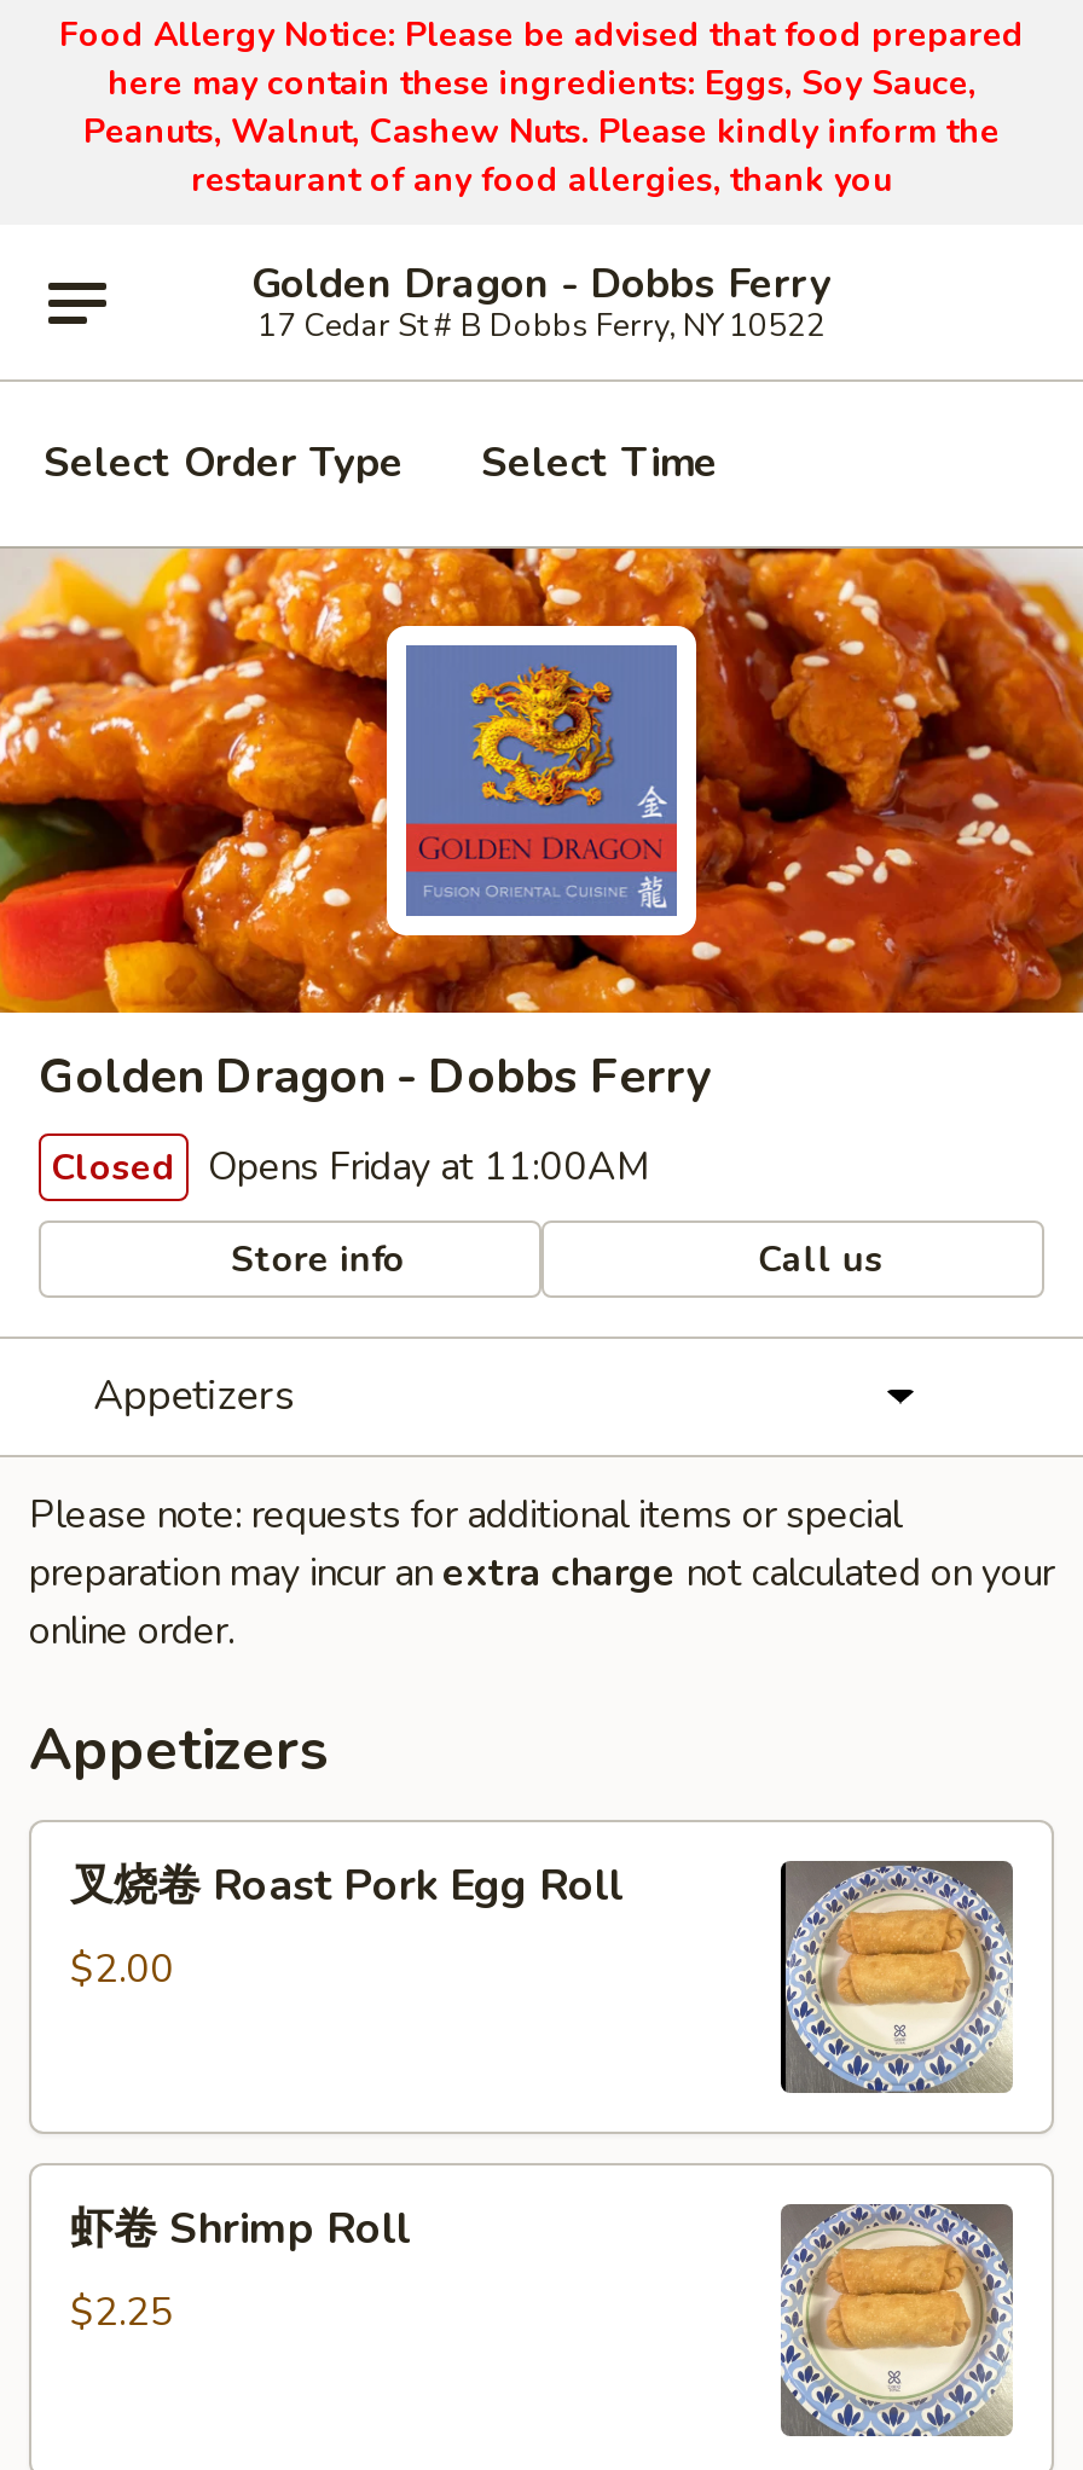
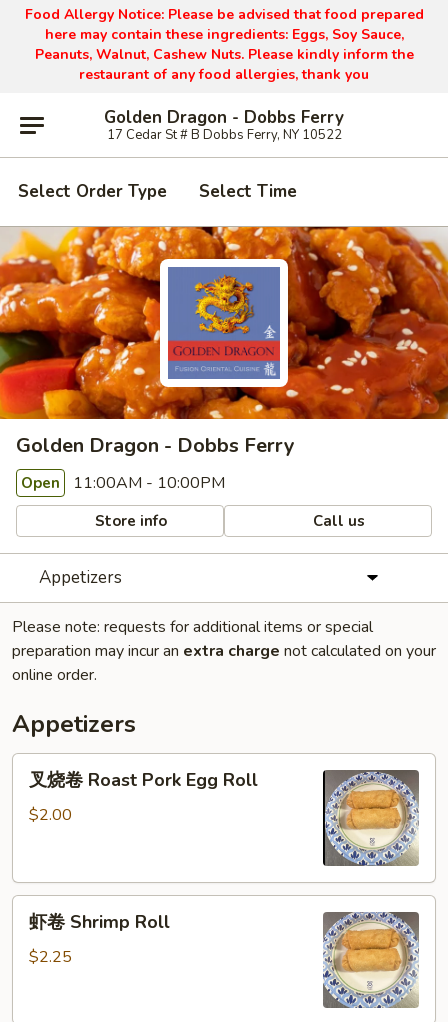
[51,1141,650,1194] Closed Opens Friday at 11:00AM -> [21,472,225,494] Open 11:00AM - 10:00PM

